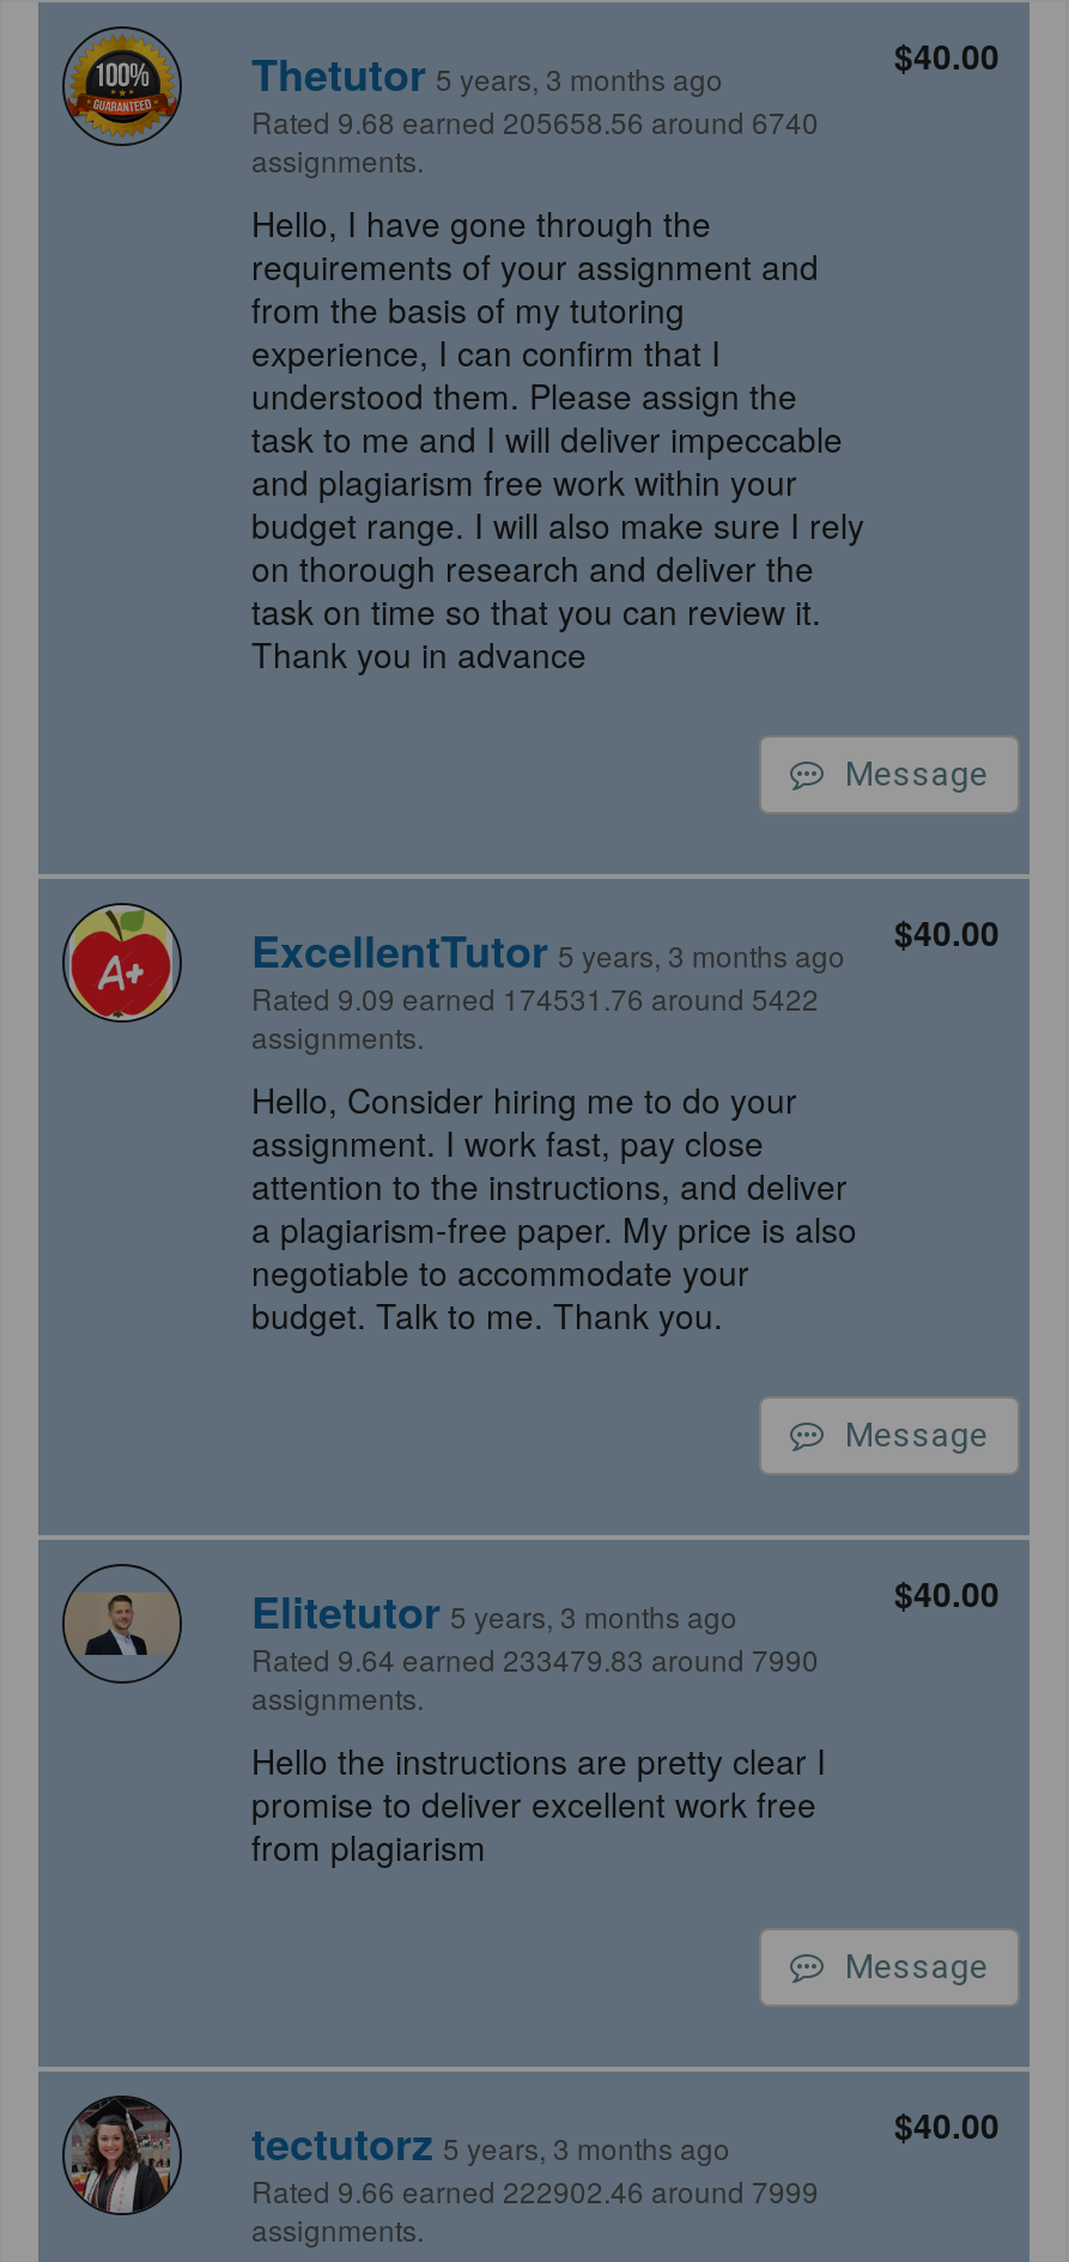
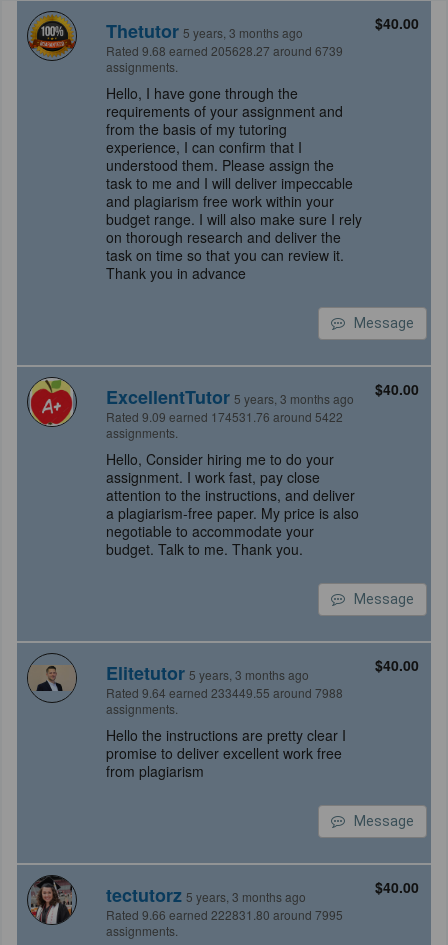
[251,101,819,141] Rated 9.68 earned 205658.56 around 6740 -> [106,42,343,59] Rated 9.68 earned 205628.27 around 6739
[251,1638,819,1679] Rated 9.64 earned 233479.83 around 7990 -> [106,684,343,701] Rated 9.64 earned 233449.55 around 7988
[251,2170,819,2211] Rated 9.66 earned 222902.46 around 7999 -> [106,906,343,923] Rated 9.66 earned 222831.80 around 7995

